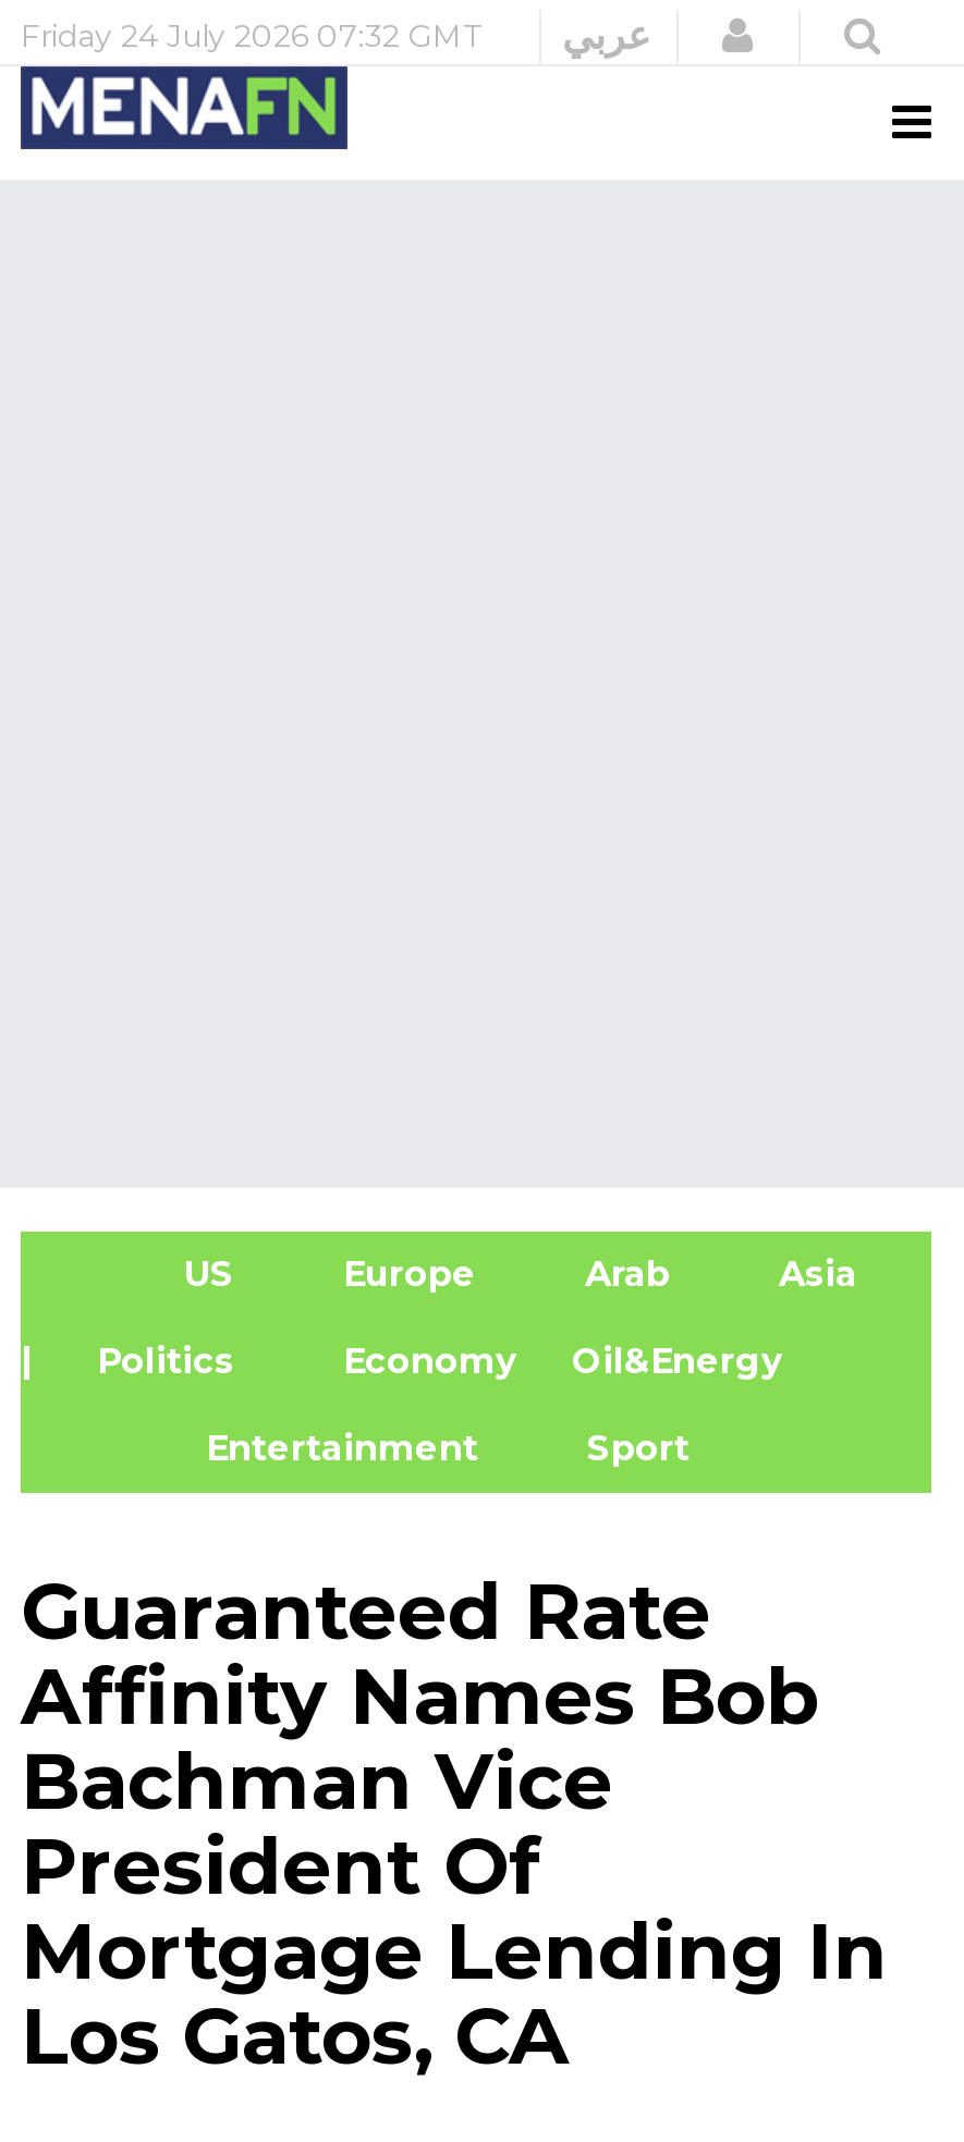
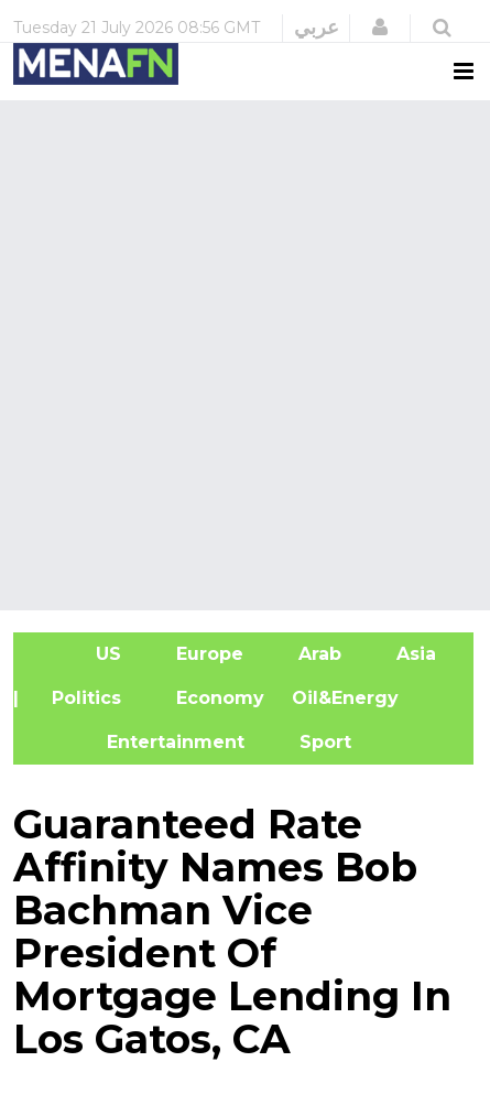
[21,16,480,56] Friday 24 July 2026 07:32 GMT -> [13,18,260,37] Tuesday 21 July 2026 08:56 GMT

